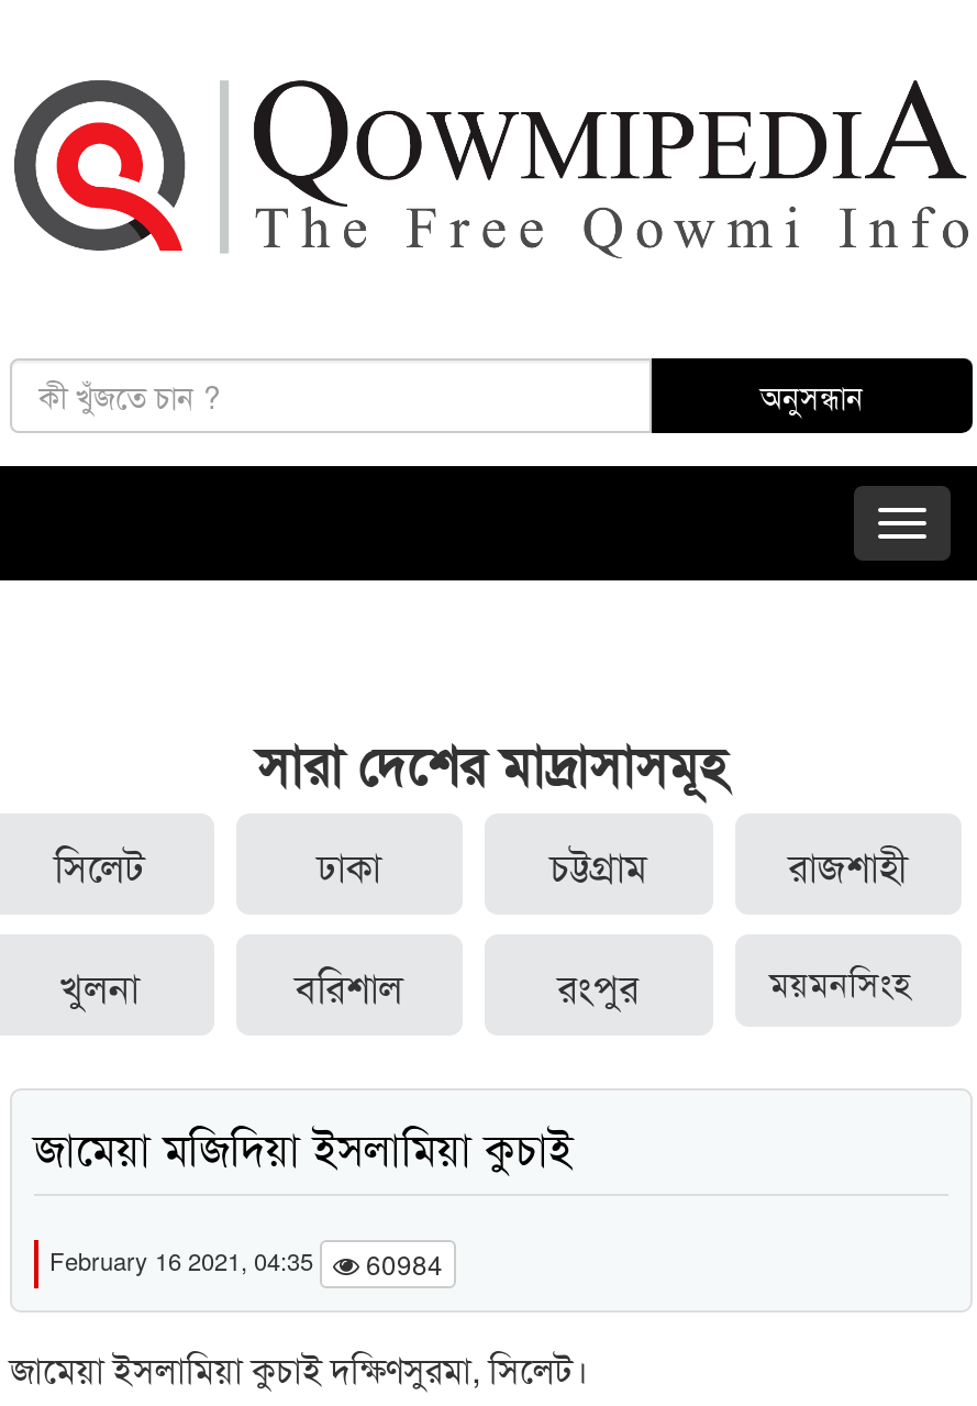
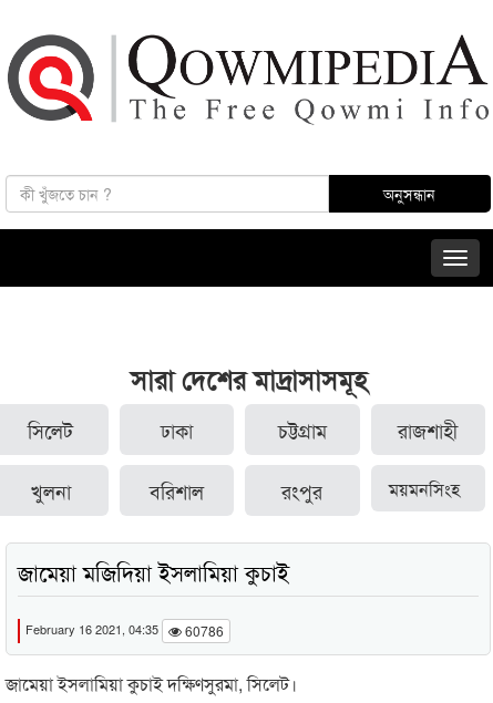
[49,1243,443,1283] February 16 2021, 04:35 60984 -> [25,620,224,640] February 16 2021, 04:35 60786

